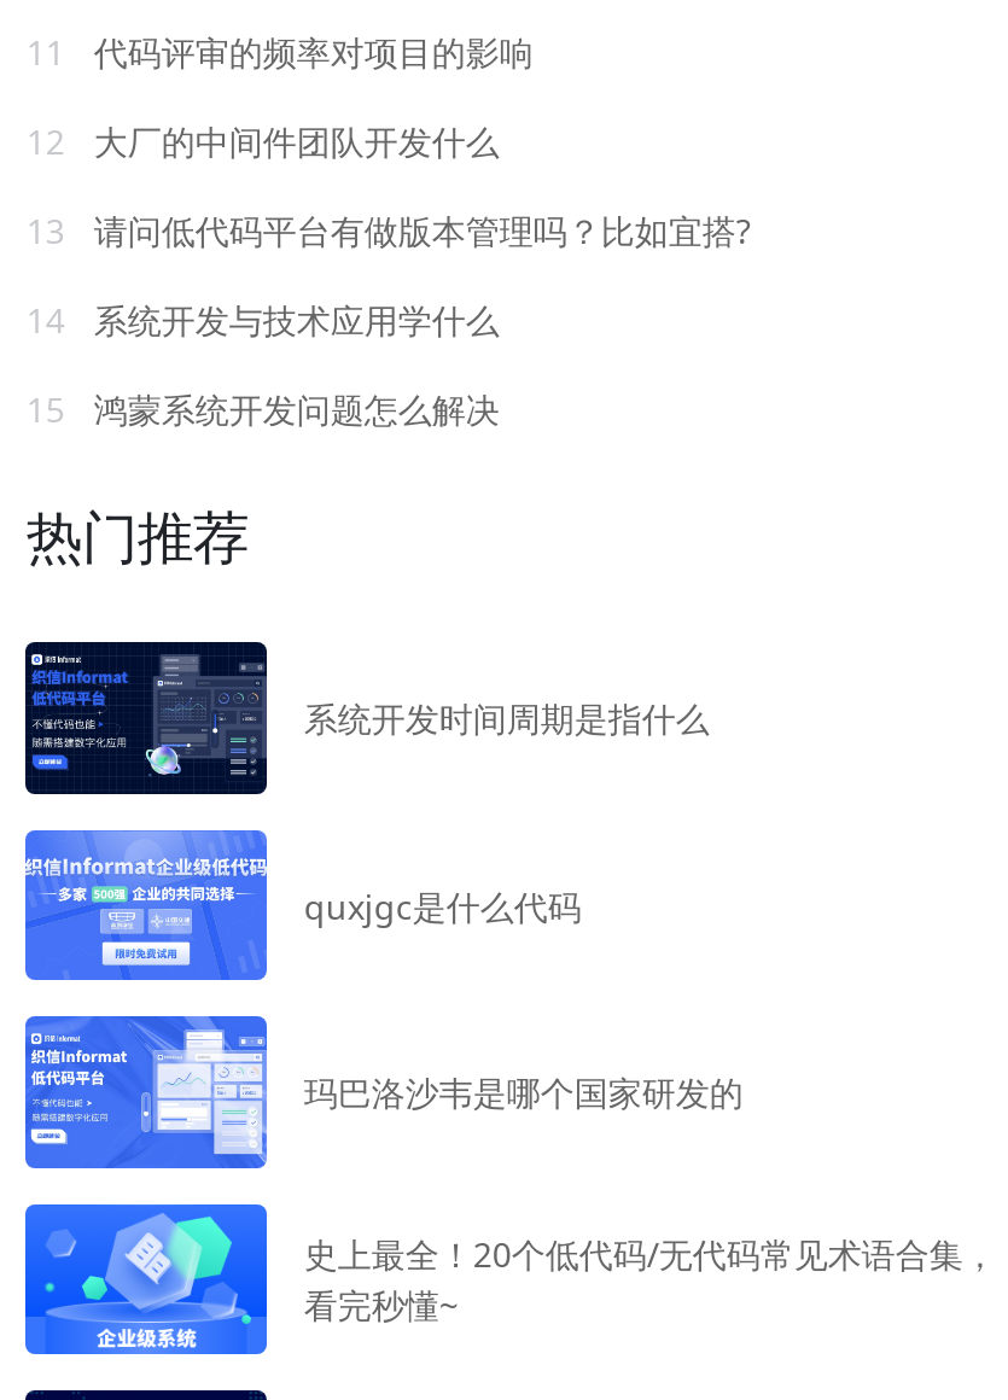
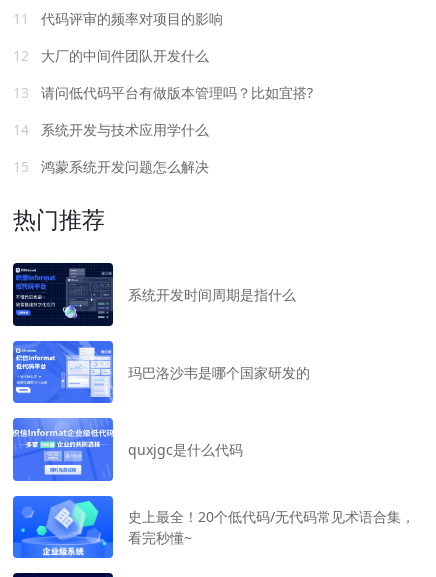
moved [25,830,582,968] -> [13,418,243,476]: [image] | quxjgc是什么代码
moved [23,1014,743,1166] -> [12,339,310,402]: [image] | 玛巴洛沙韦是哪个国家研发的

